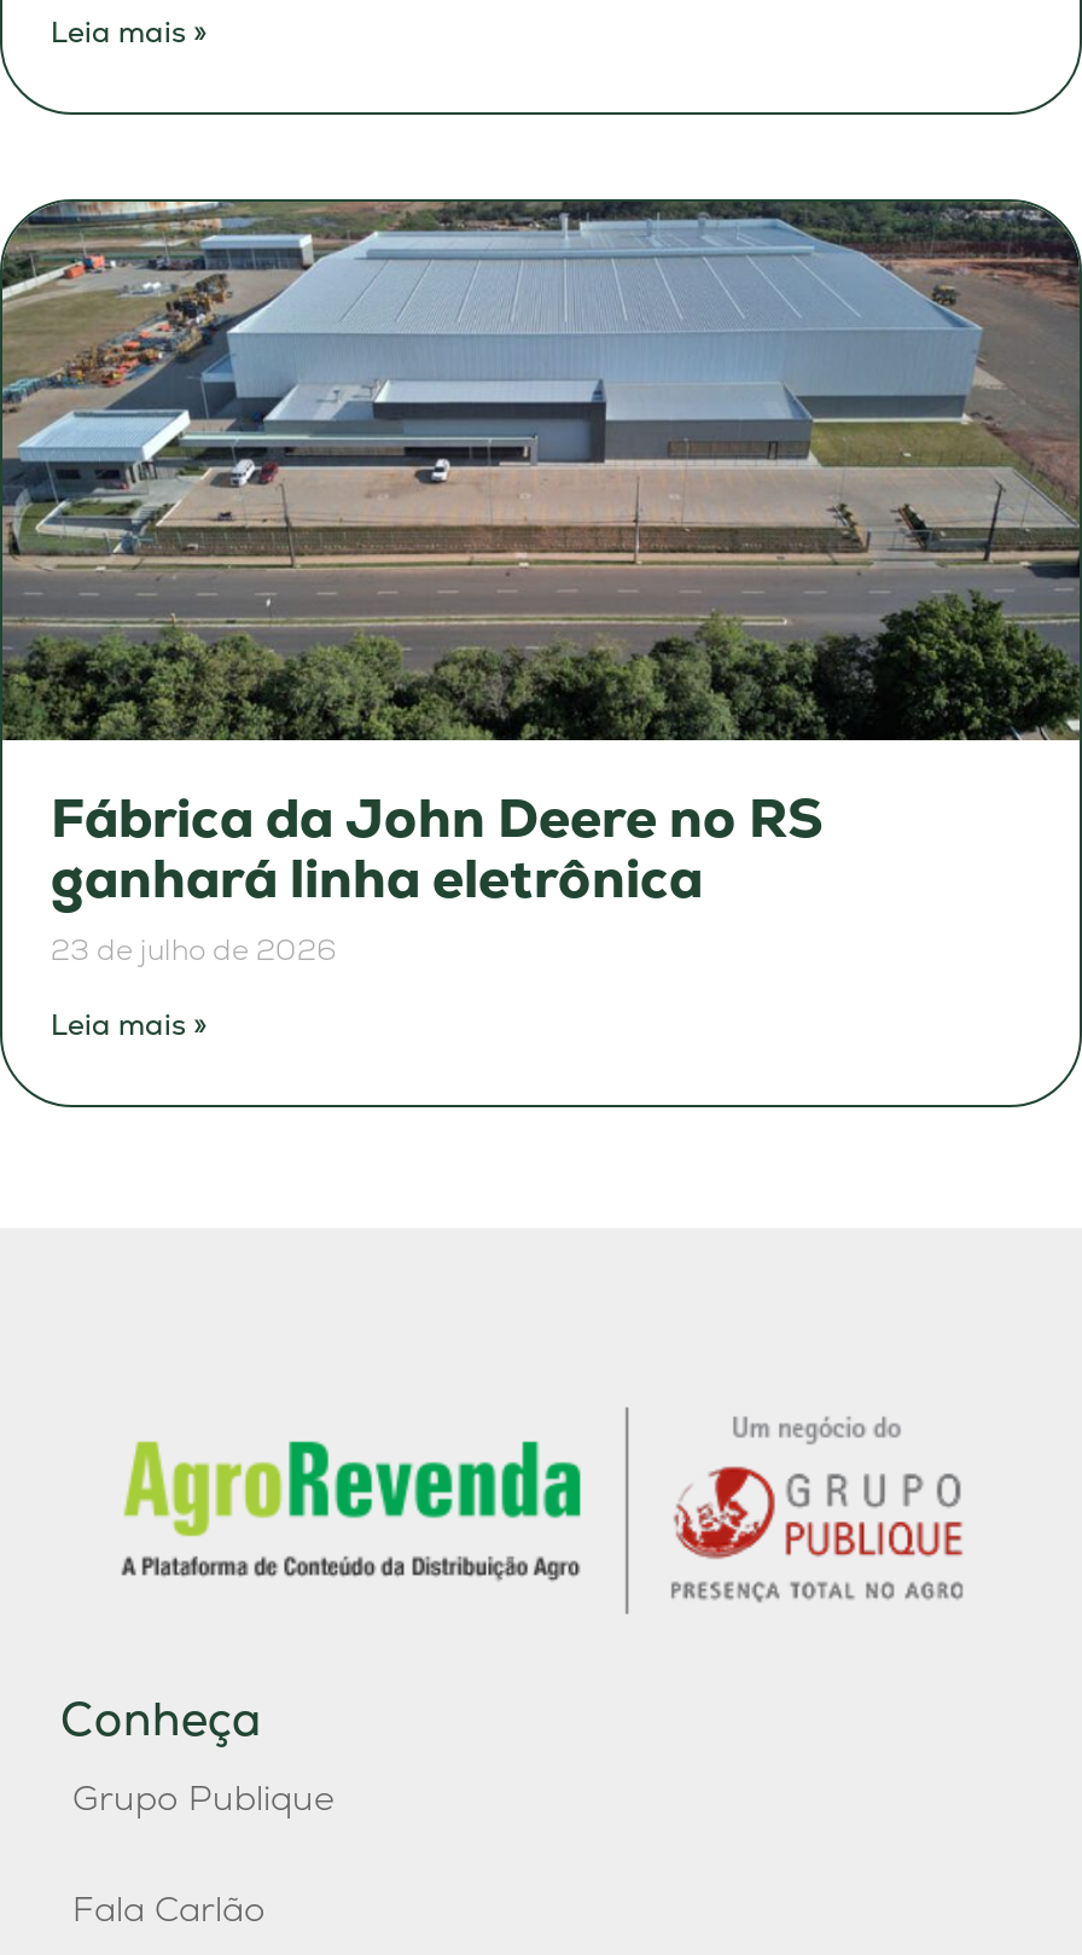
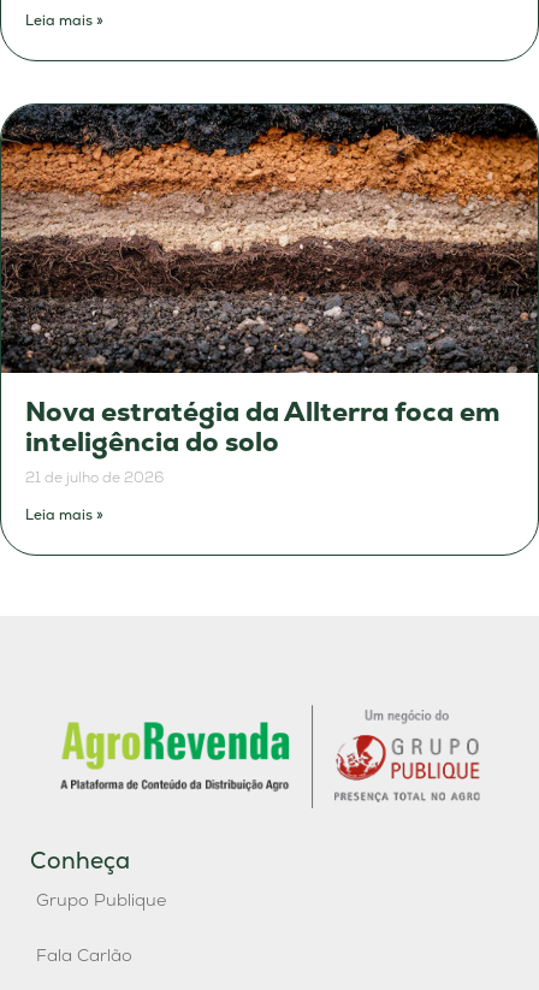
[7,199,1075,969] [image] | Fábrica da John Deere no RS | ganhará linha eletrônica | 23 de julho de 2026 -> [4,103,535,487] [image] | Nova estratégia da Allterra foca em | inteligência do solo | 21 de julho de 2026

